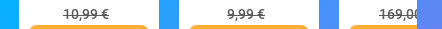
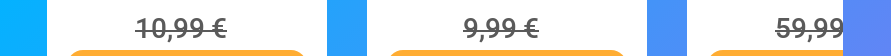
[379,6,433,22] 169,00 € -> [775,11,867,43] 59,99 €

